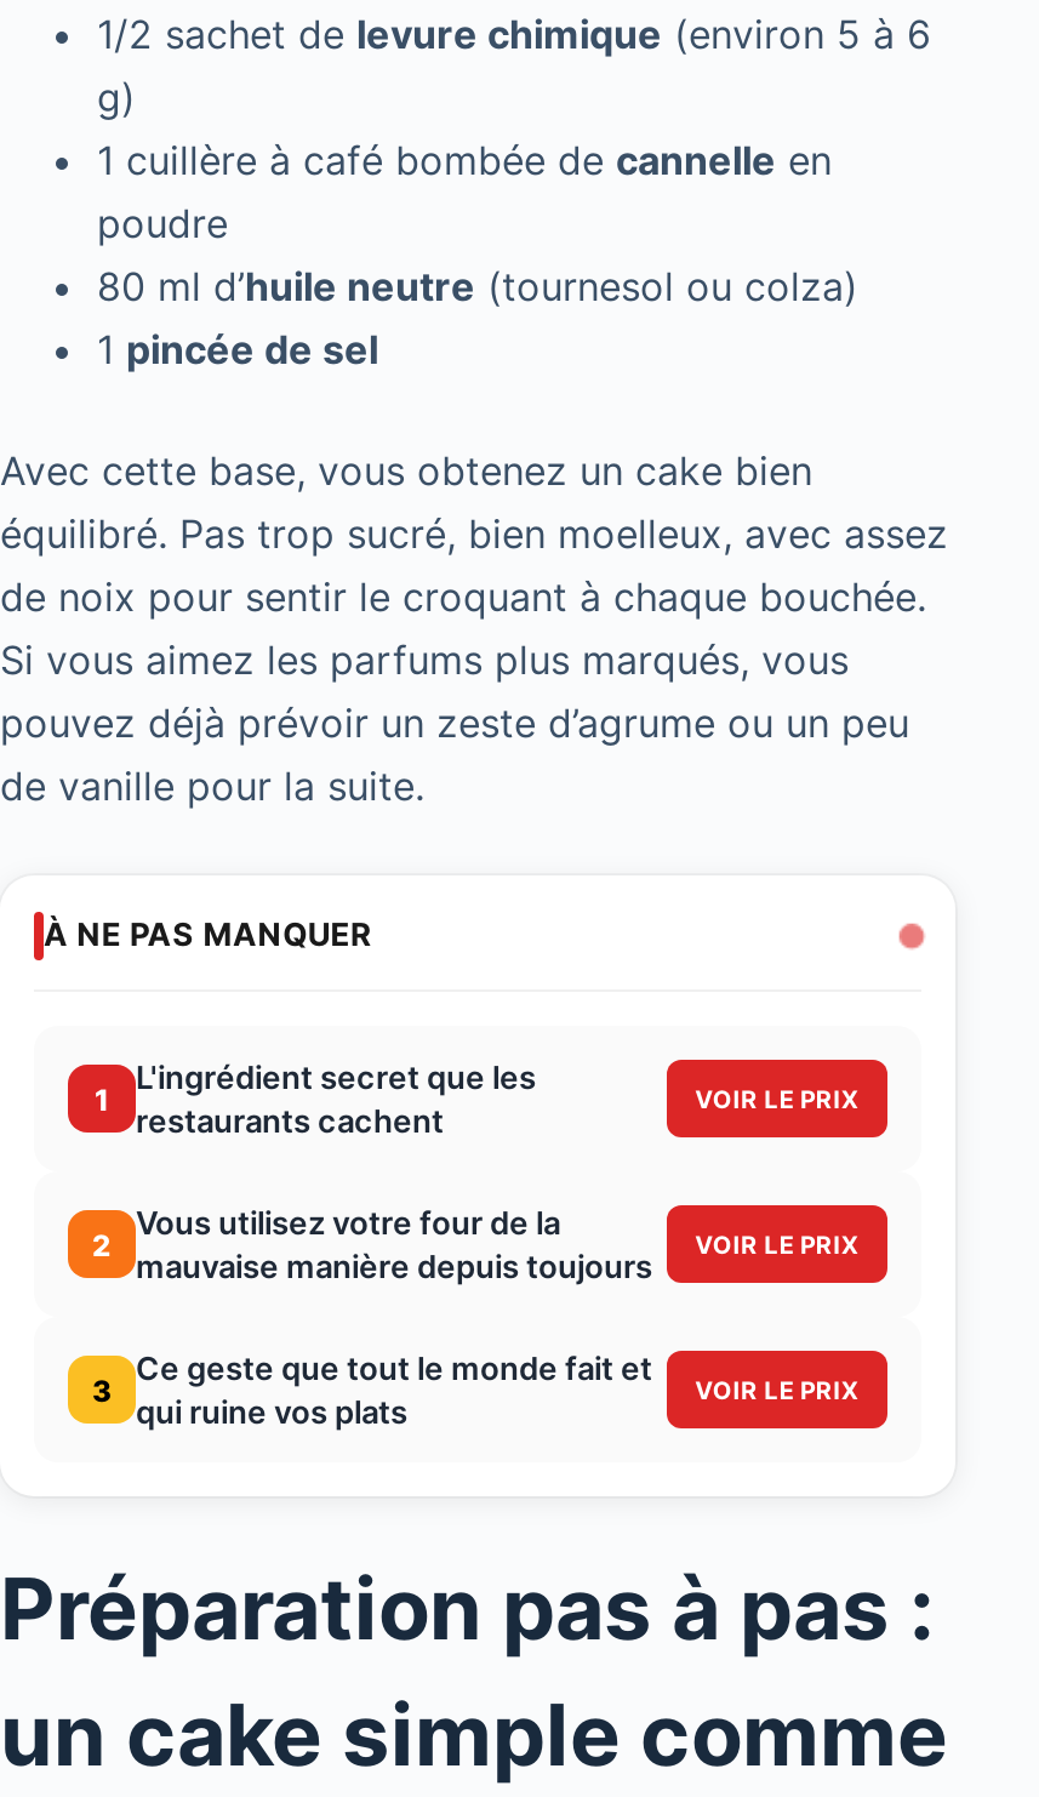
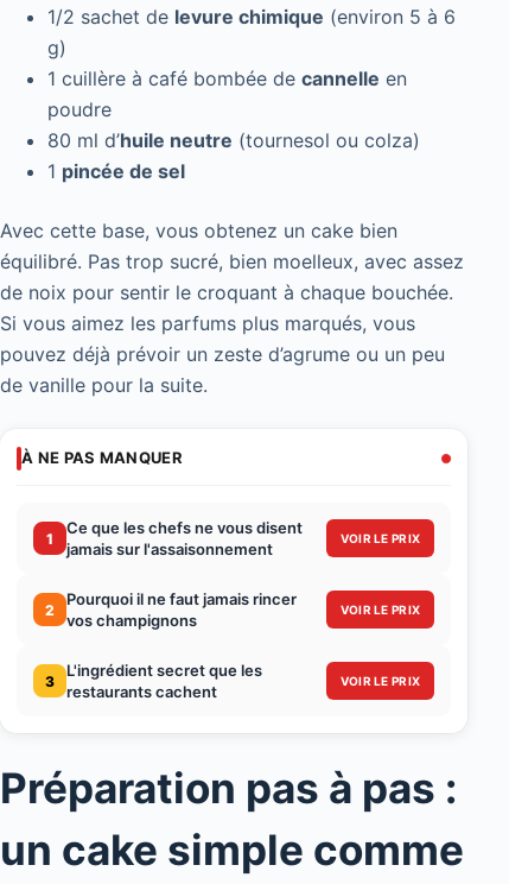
none -> [66,518,303,559] Ce que les chefs ne vous disent | jamais sur l'assaisonnement
moved [136,1058,536,1140] -> [66,661,262,701]: L'ingrédient secret que les | restaurants cachent
[136,1203,652,1286] Vous utilisez votre four de la | mauvaise manière depuis toujours -> [66,590,297,630] Pourquoi il ne faut jamais rincer | vos champignons
[136,1349,652,1431] Ce geste que tout le monde fait et | qui ruine vos plats -> none

